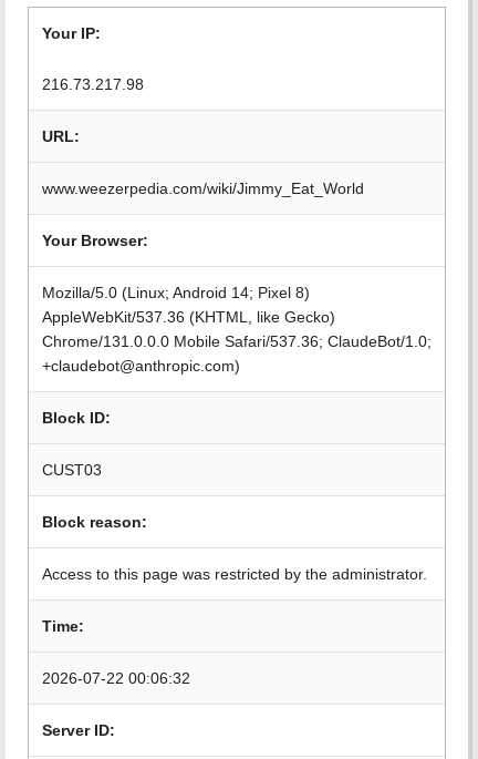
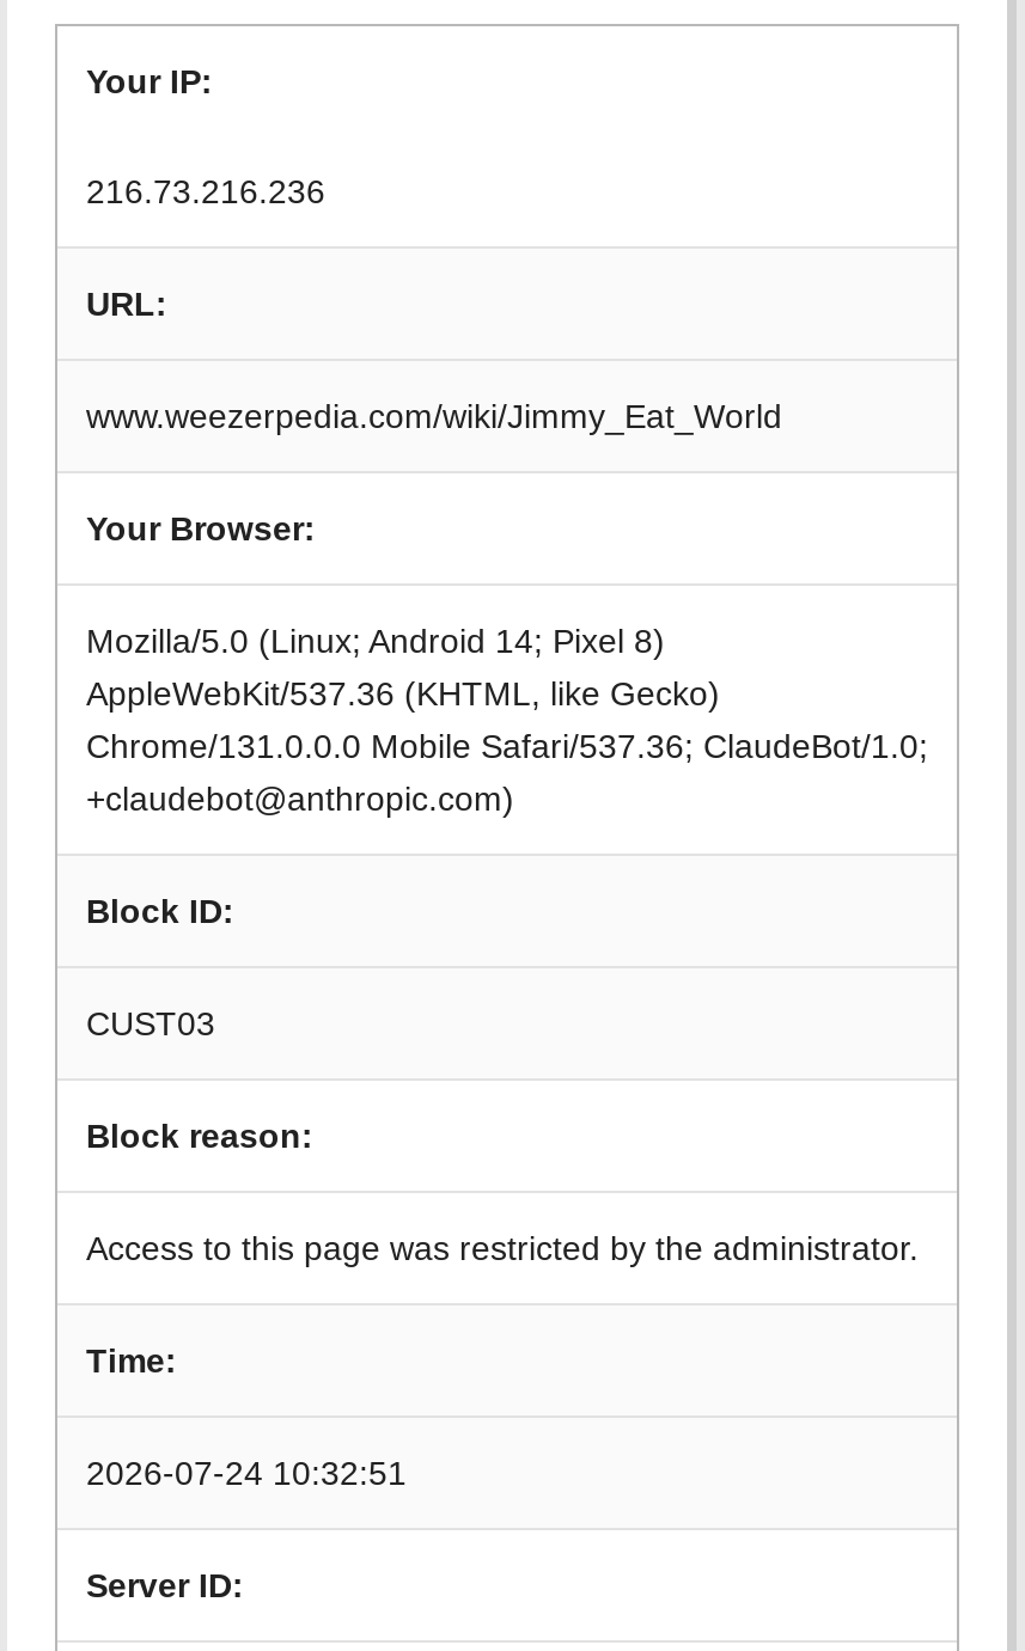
[42,75,144,93] 216.73.217.98 -> [86,172,325,210] 216.73.216.236
[42,669,190,687] 2026-07-22 00:06:32 -> [86,1454,407,1492] 2026-07-24 10:32:51

